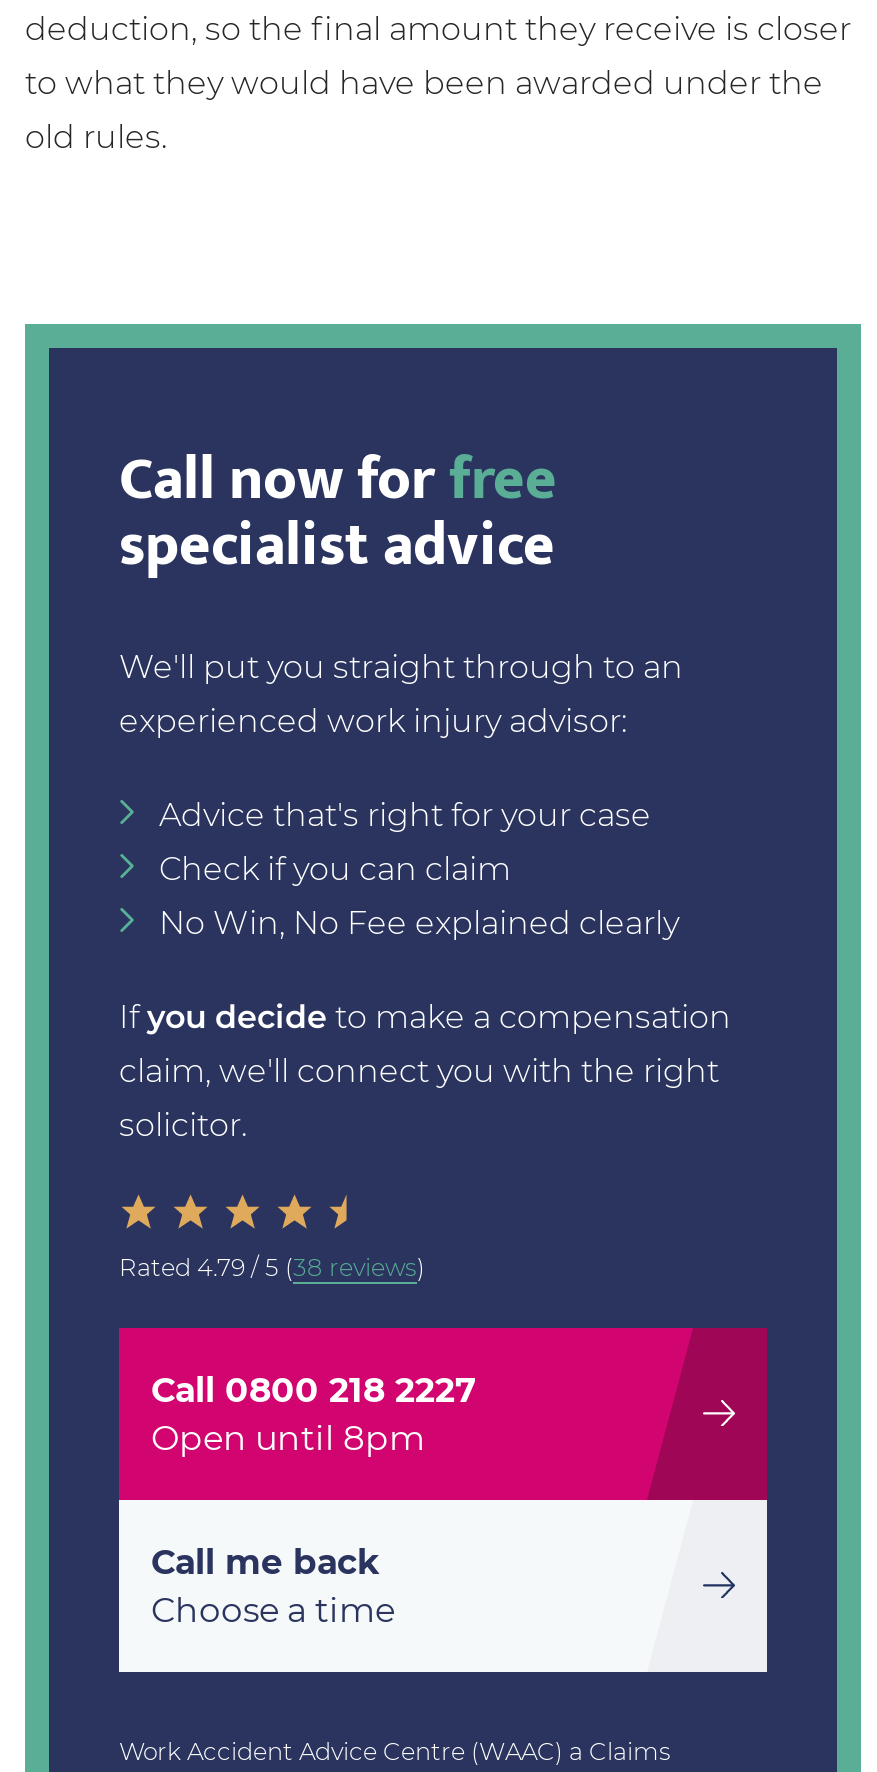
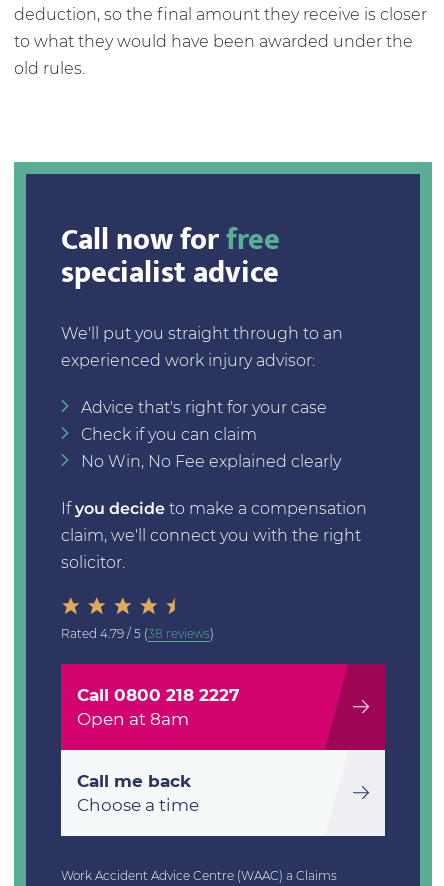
[151,1418,425,1458] Open until 8pm -> [77,709,189,729] Open at 8am

